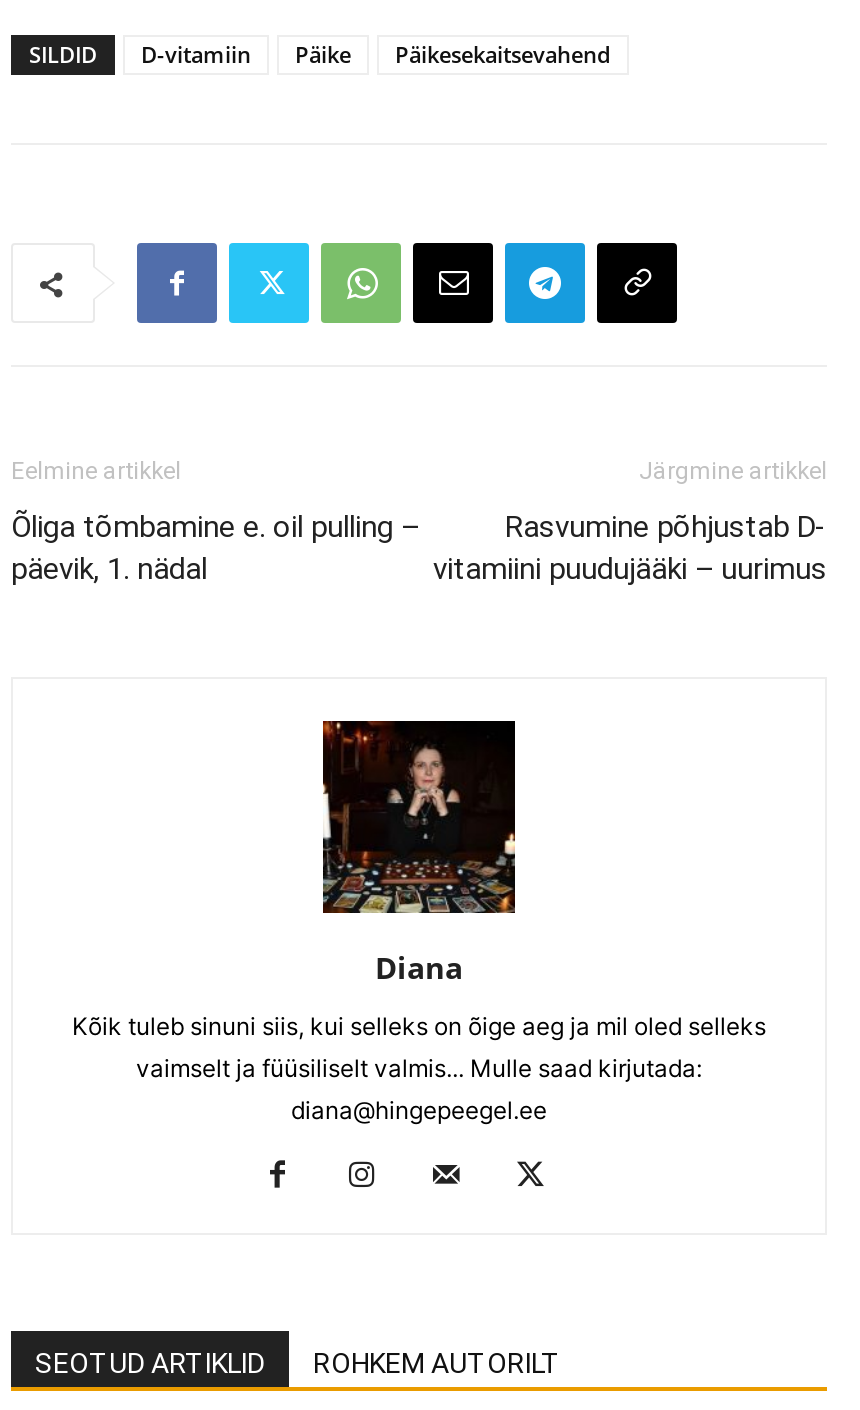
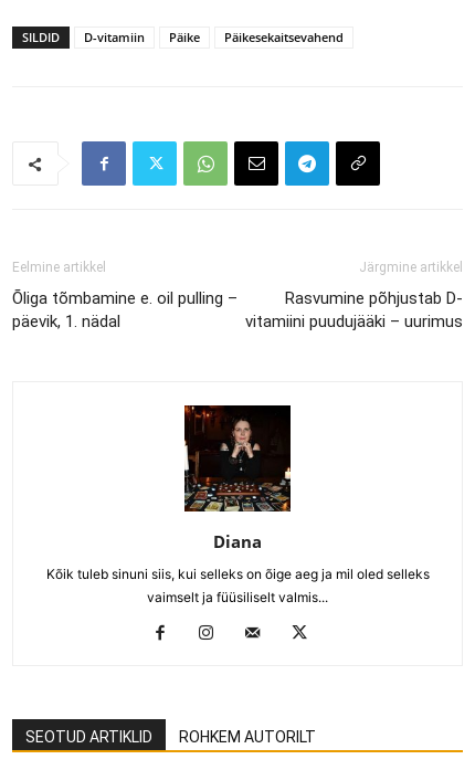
[136,1053,702,1125] vaimselt ja füüsiliselt valmis... Mulle saad kirjutada: | diana@hingepeegel.ee -> [147,589,328,605] vaimselt ja füüsiliselt valmis...

